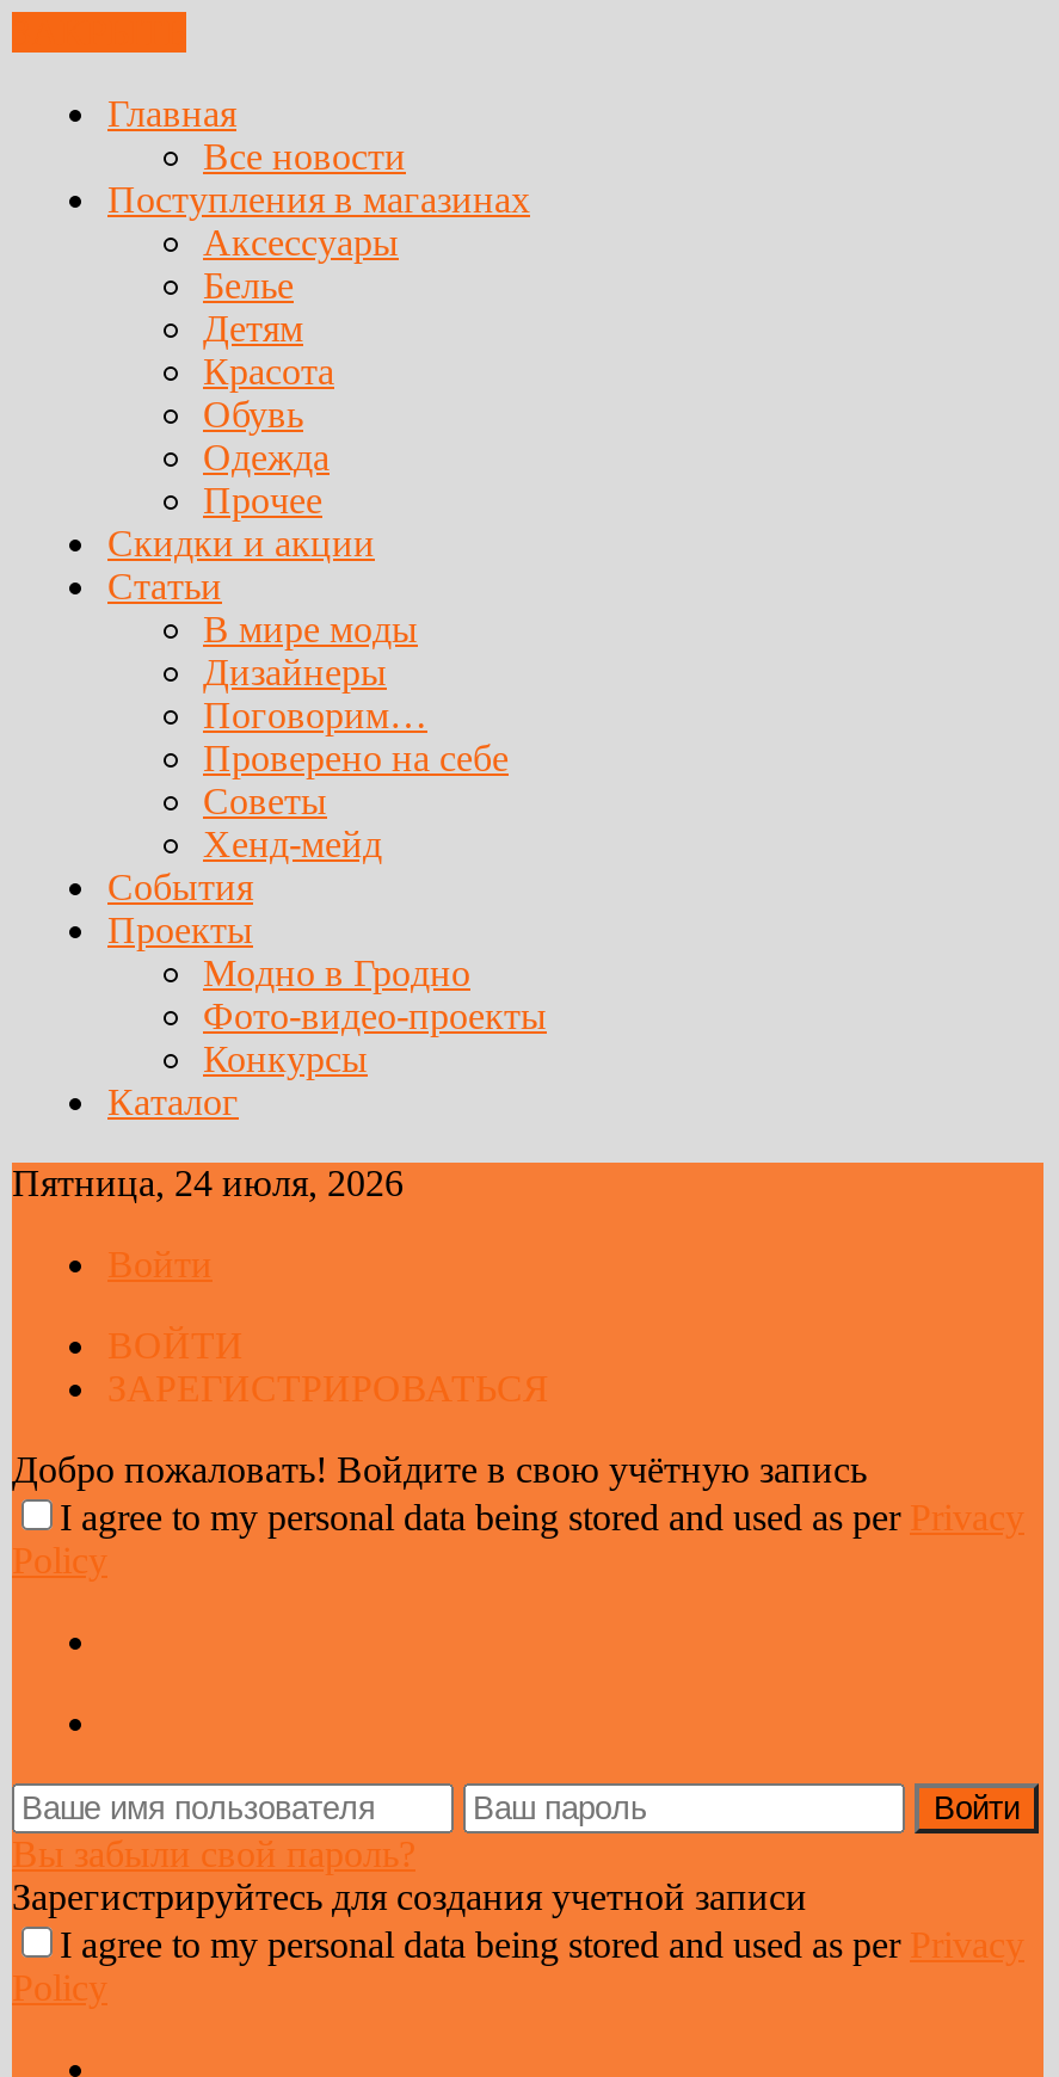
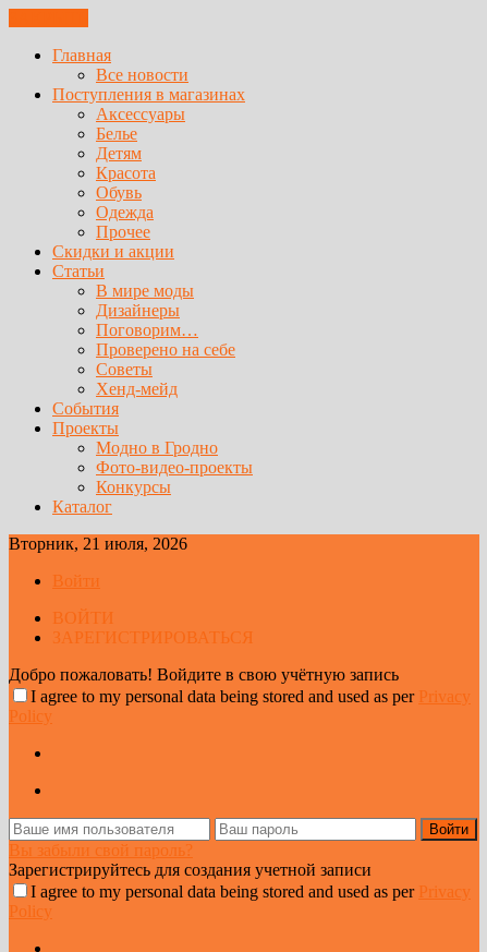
[12,1163,404,1203] Пятница, 24 июля, 2026 -> [9,534,187,553] Вторник, 21 июля, 2026

